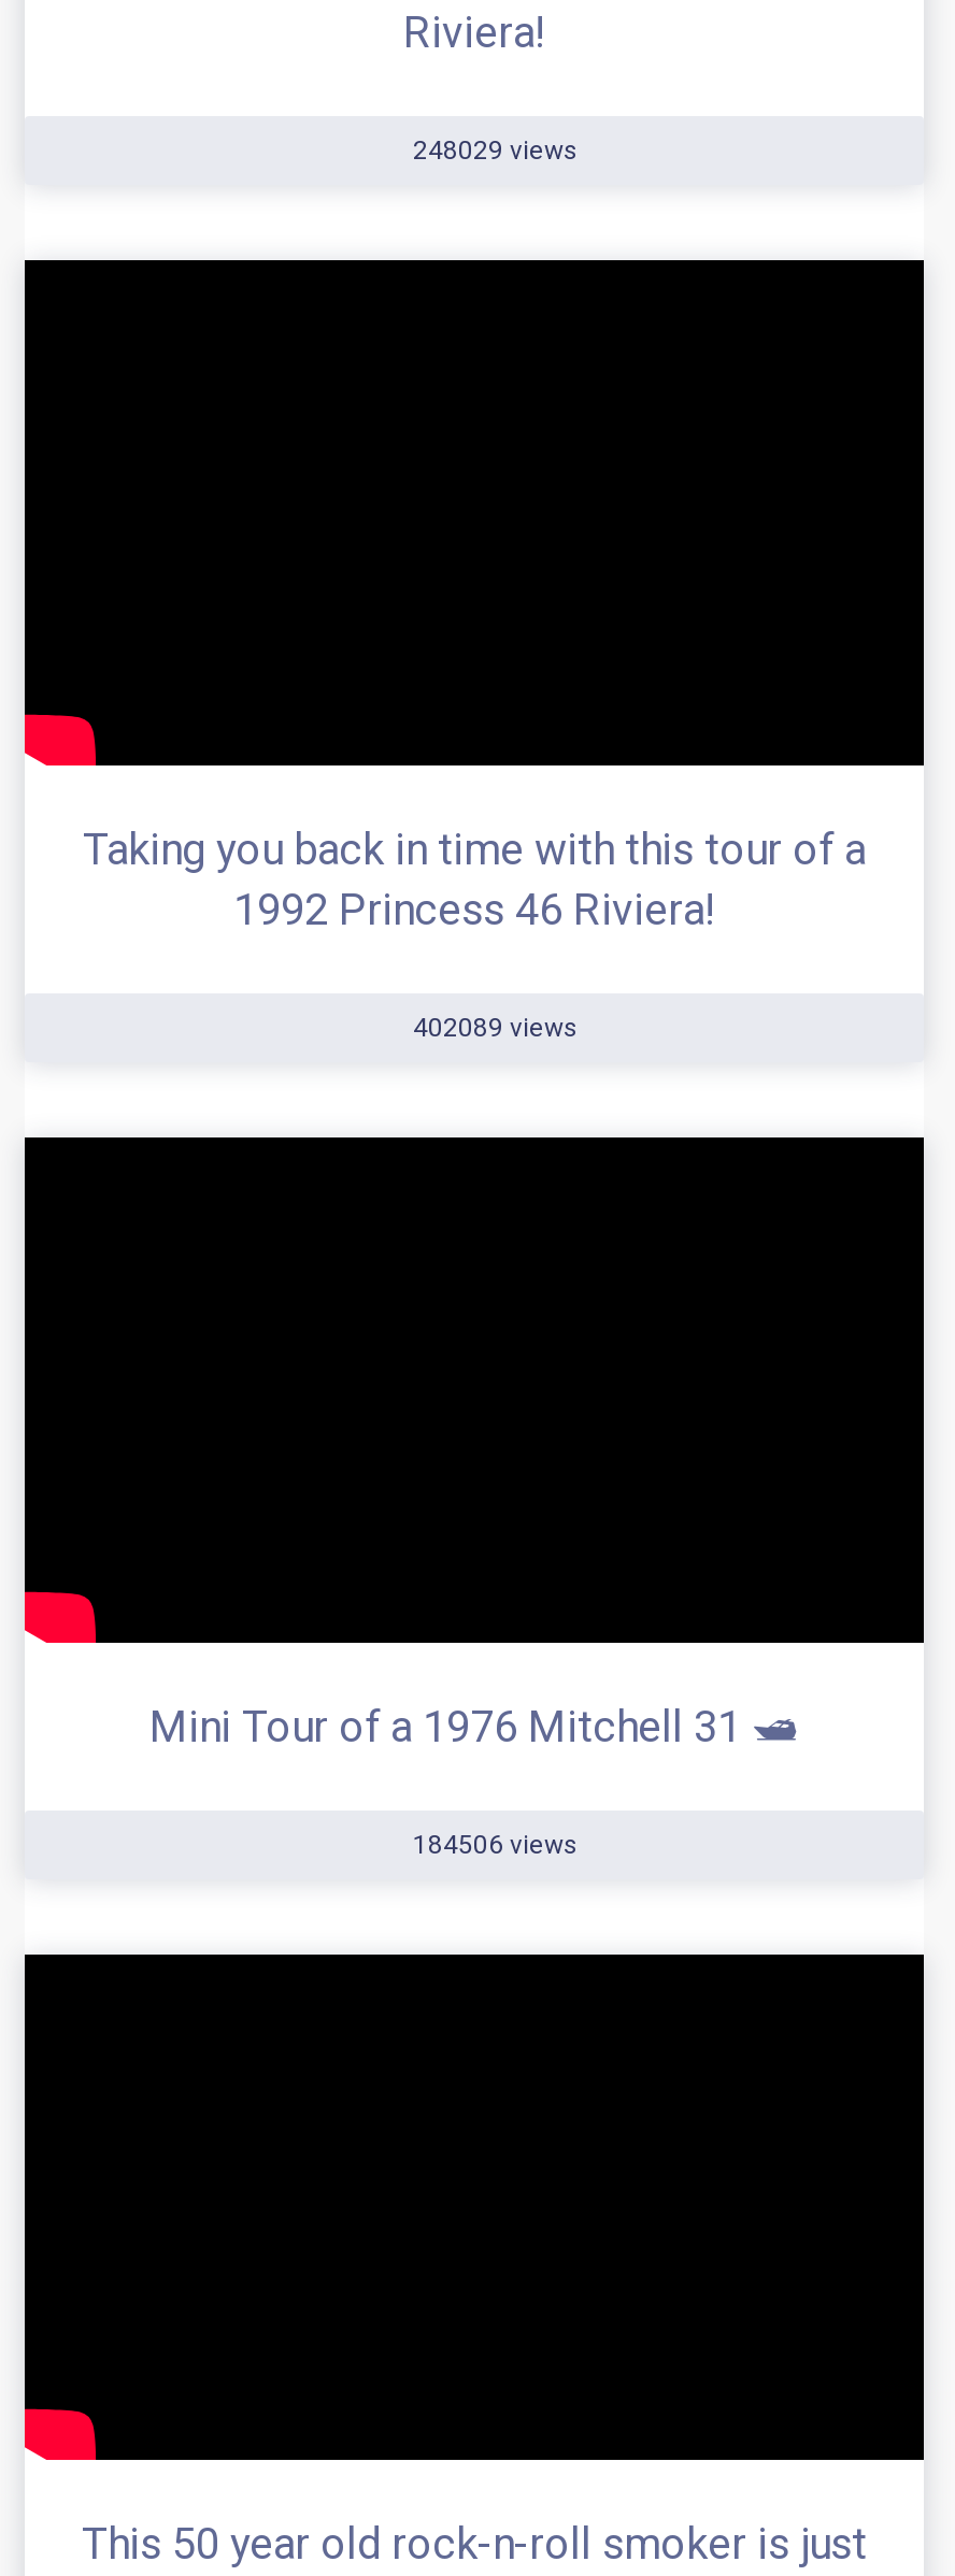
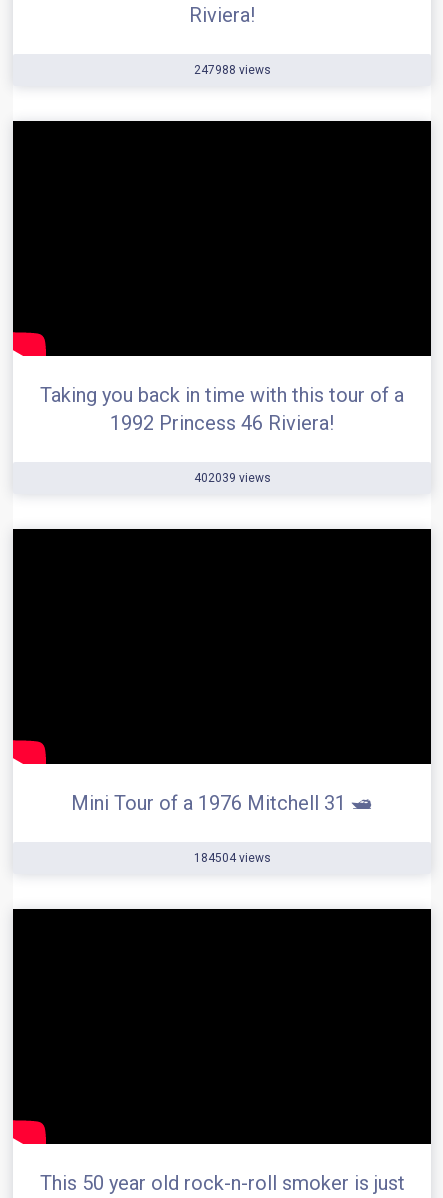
[413,135,579,165] 248029 views -> [193,63,270,77] 247988 views
[413,1013,579,1043] 402089 views -> [193,471,270,485] 402039 views
[413,1830,579,1860] 184506 views -> [193,851,270,865] 184504 views

